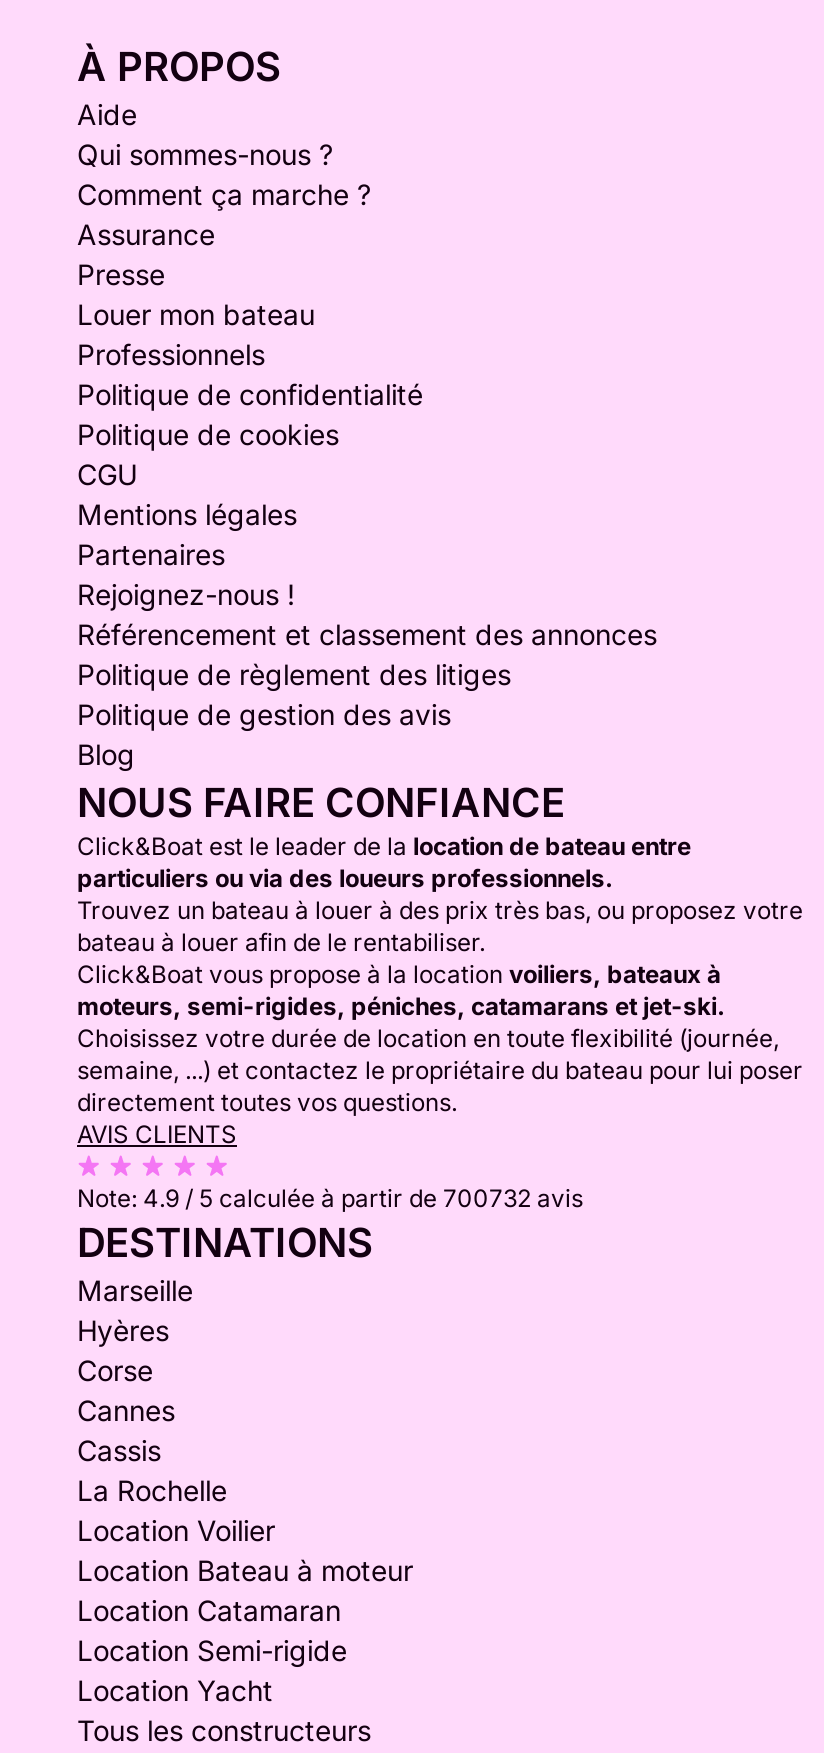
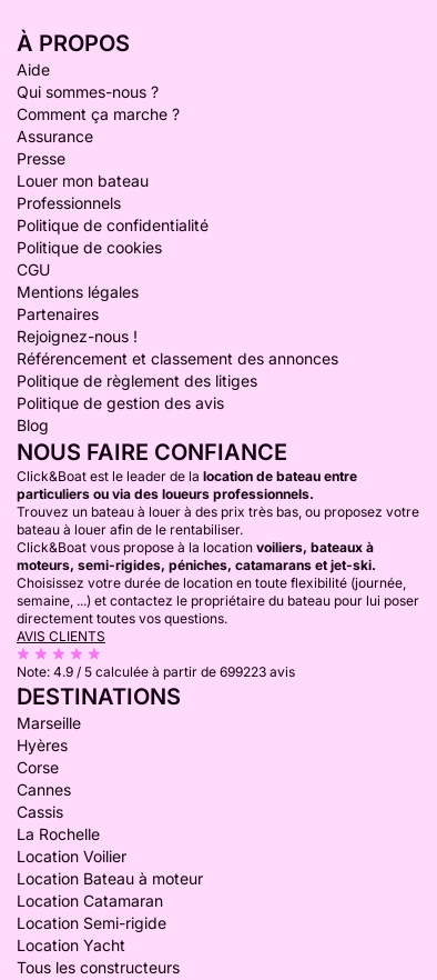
[77,1183,583,1213] Note: 4.9 / 5 calculée à partir de 700732 avis -> [17,663,295,680] Note: 4.9 / 5 calculée à partir de 699223 avis

